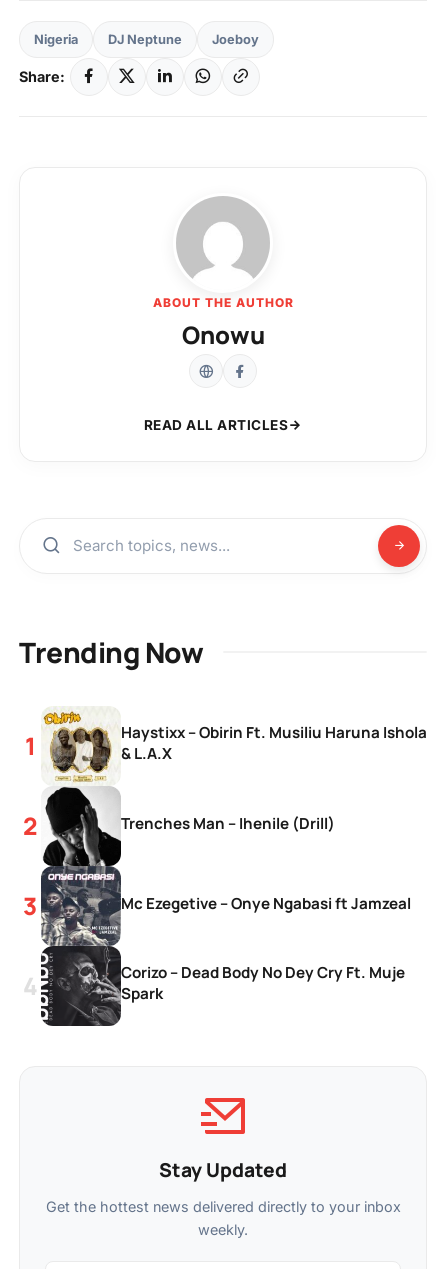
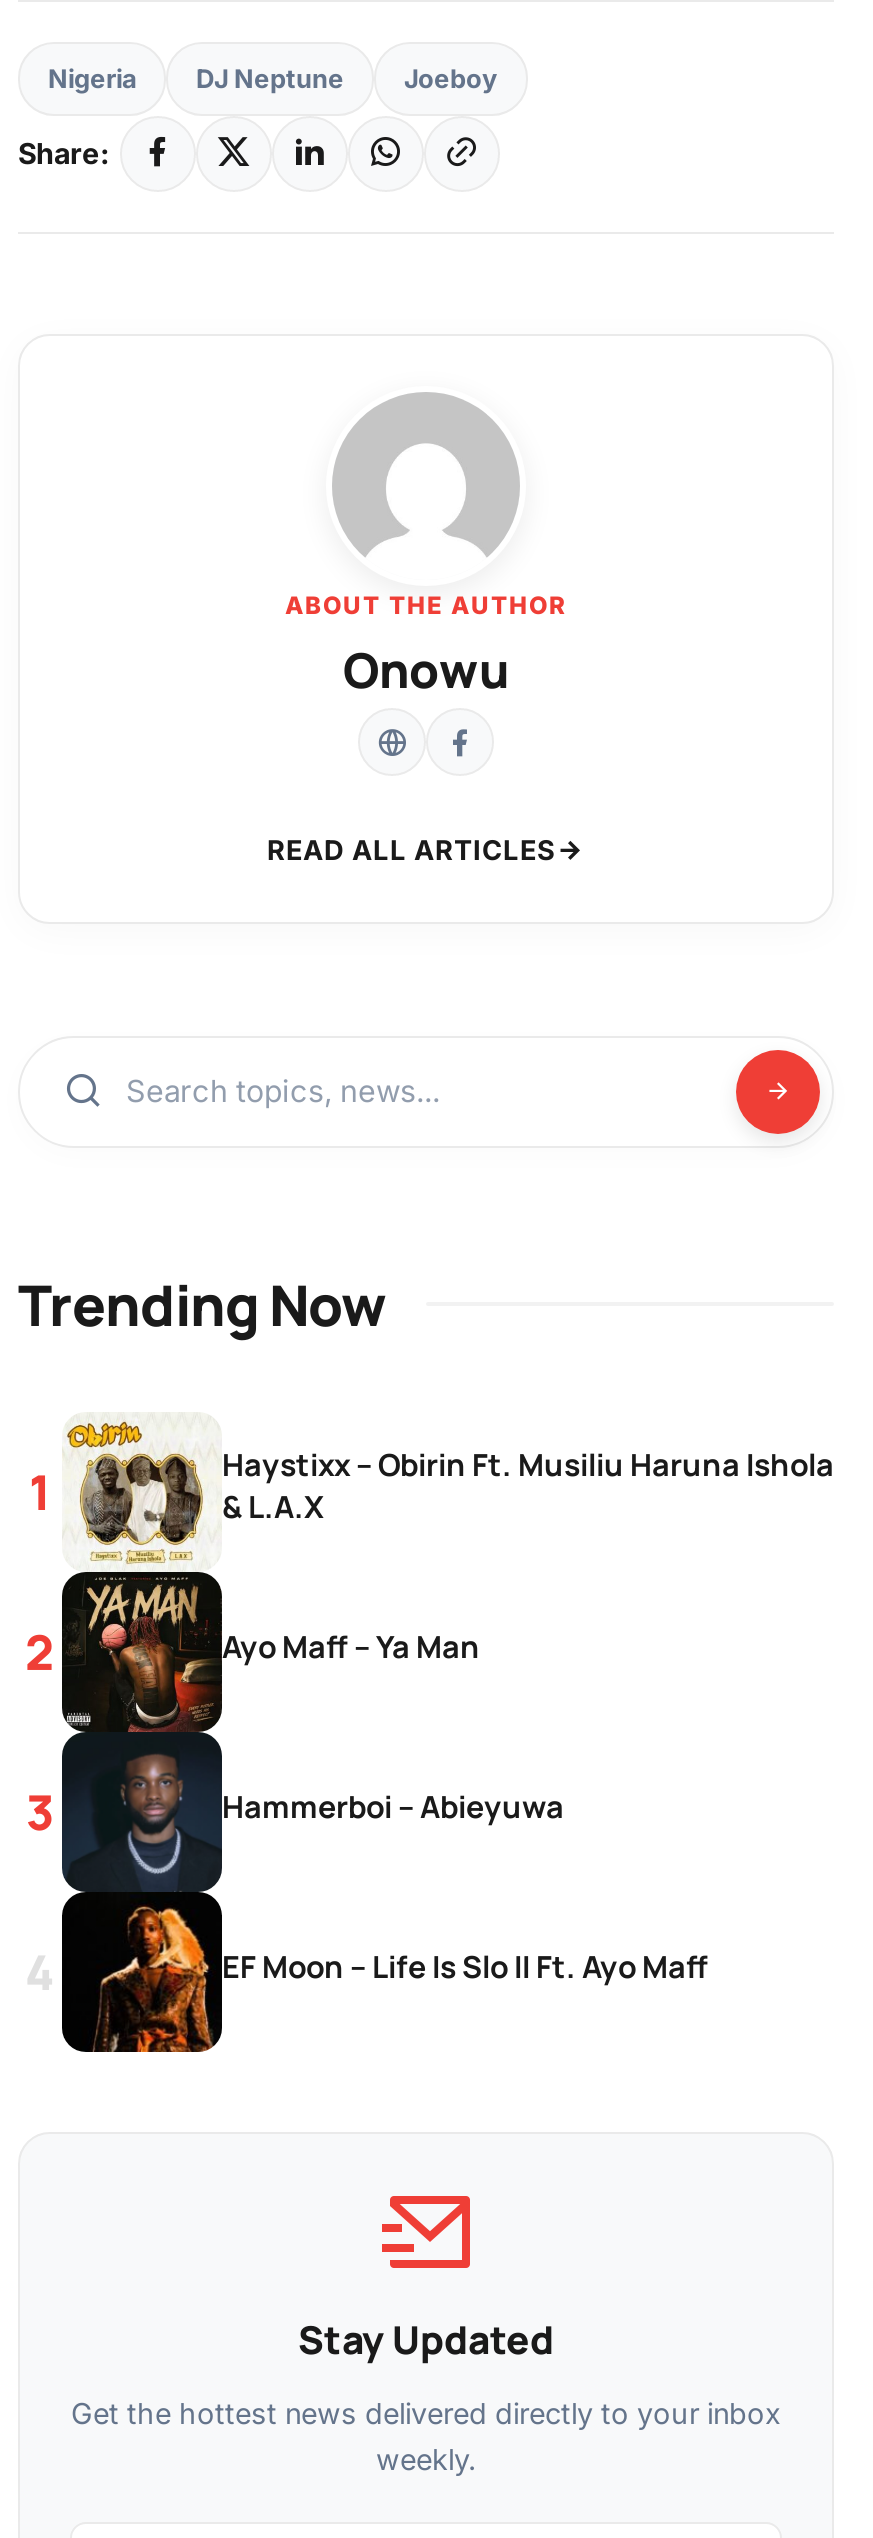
[36,786,335,1027] [image] | Trenches Man – Ihenile (Drill) -> [60,1570,480,2054] [image] | Ayo Maff – Ya Man
[121,893,411,914] Mc Ezegetive – Onye Ngabasi ft Jamzeal -> [222,1785,564,1827] Hammerboi – Abieyuwa
[121,962,405,1004] Corizo – Dead Body No Dey Cry Ft. Muje | Spark -> [222,1945,708,1987] EF Moon – Life Is Slo II Ft. Ayo Maff

